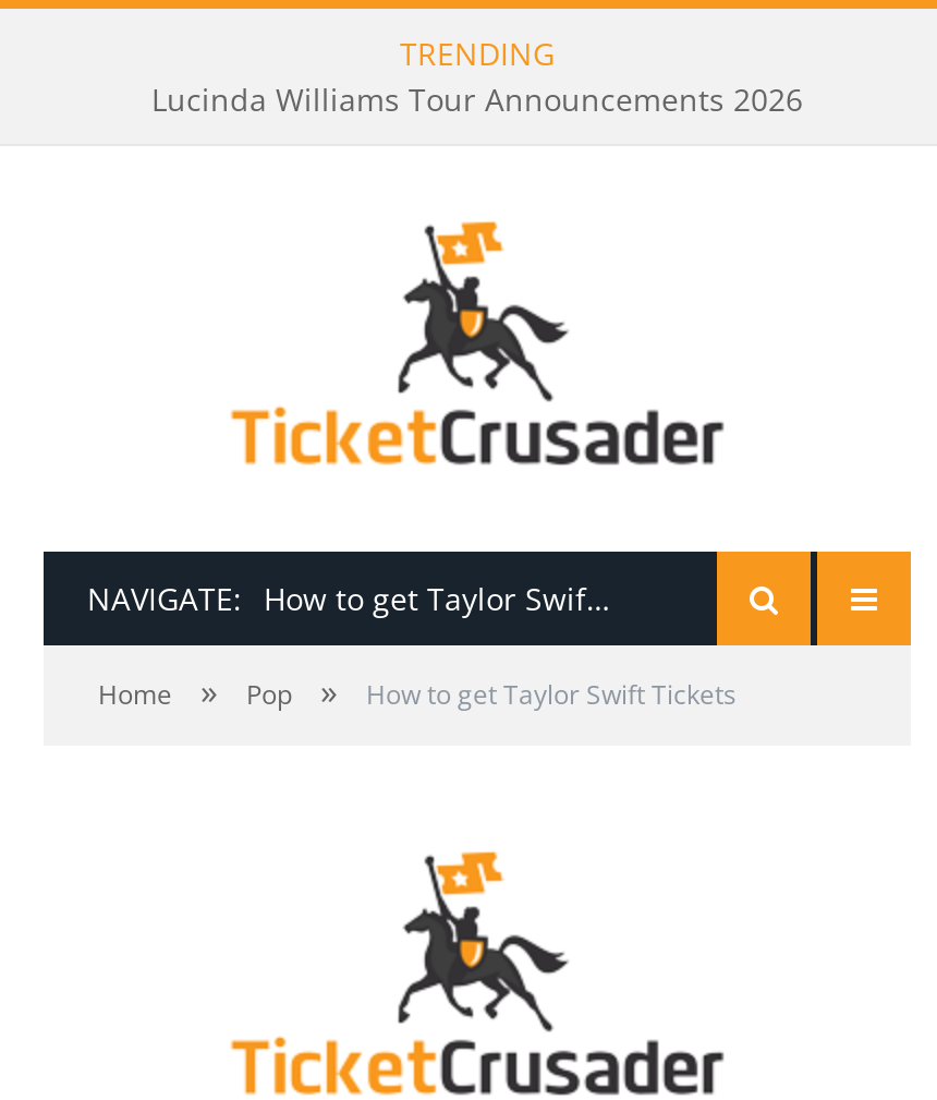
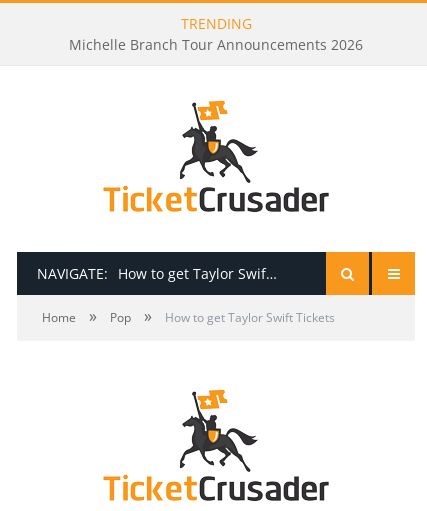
none -> [69,35,363,54] Michelle Branch Tour Announcements 2026

